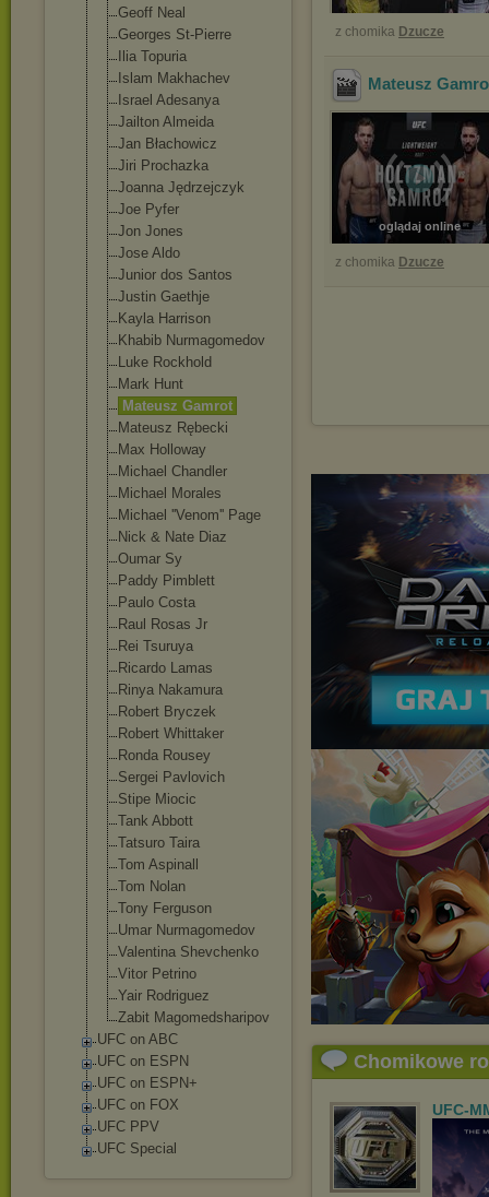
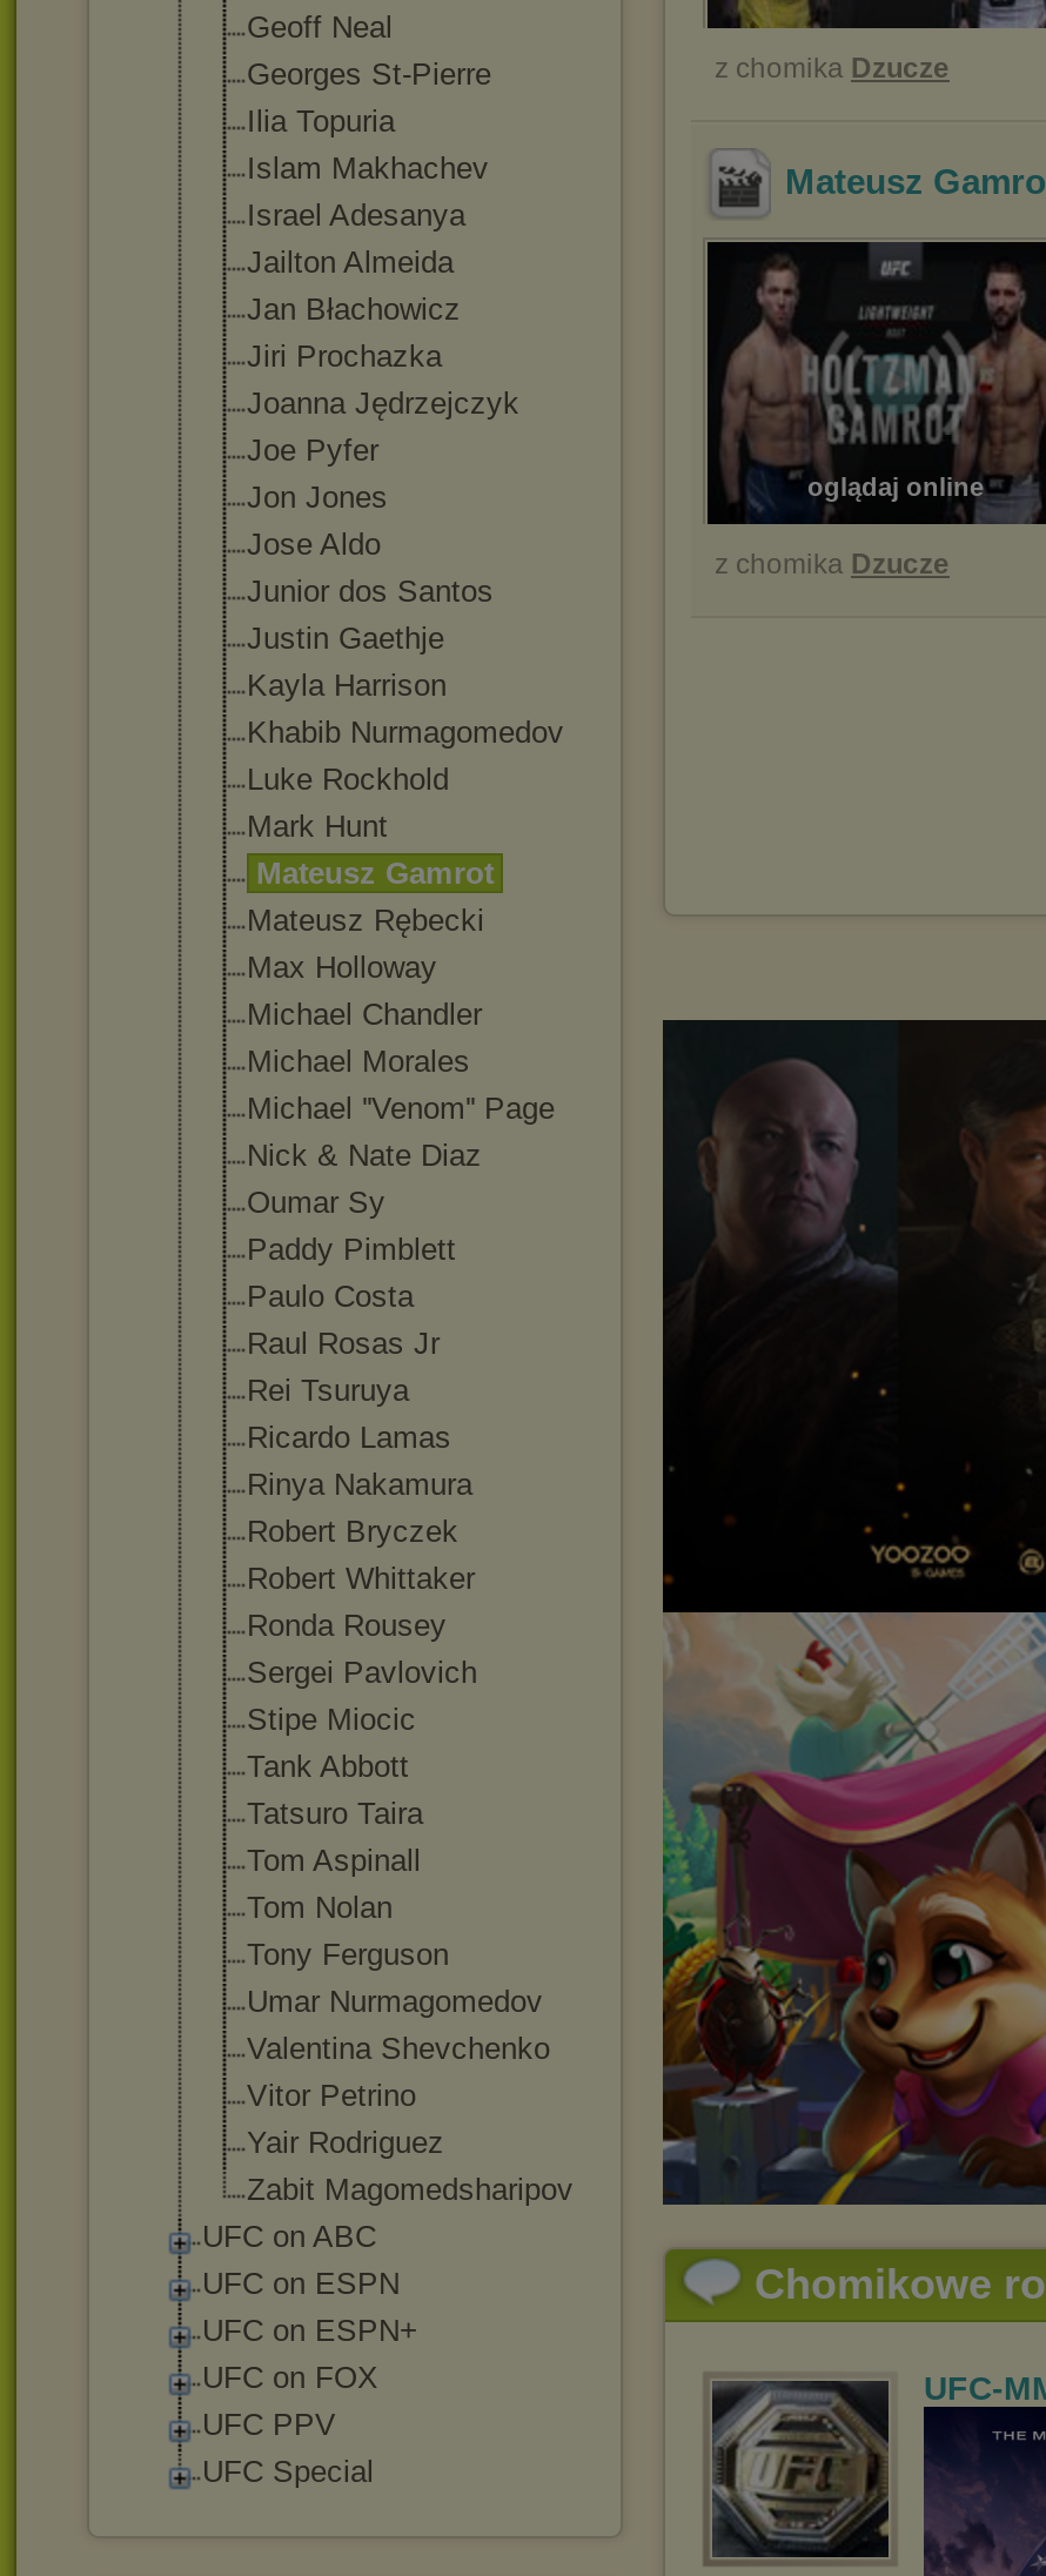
[311,473,486,749] [image] -> [663,1020,1039,1610] [image]

